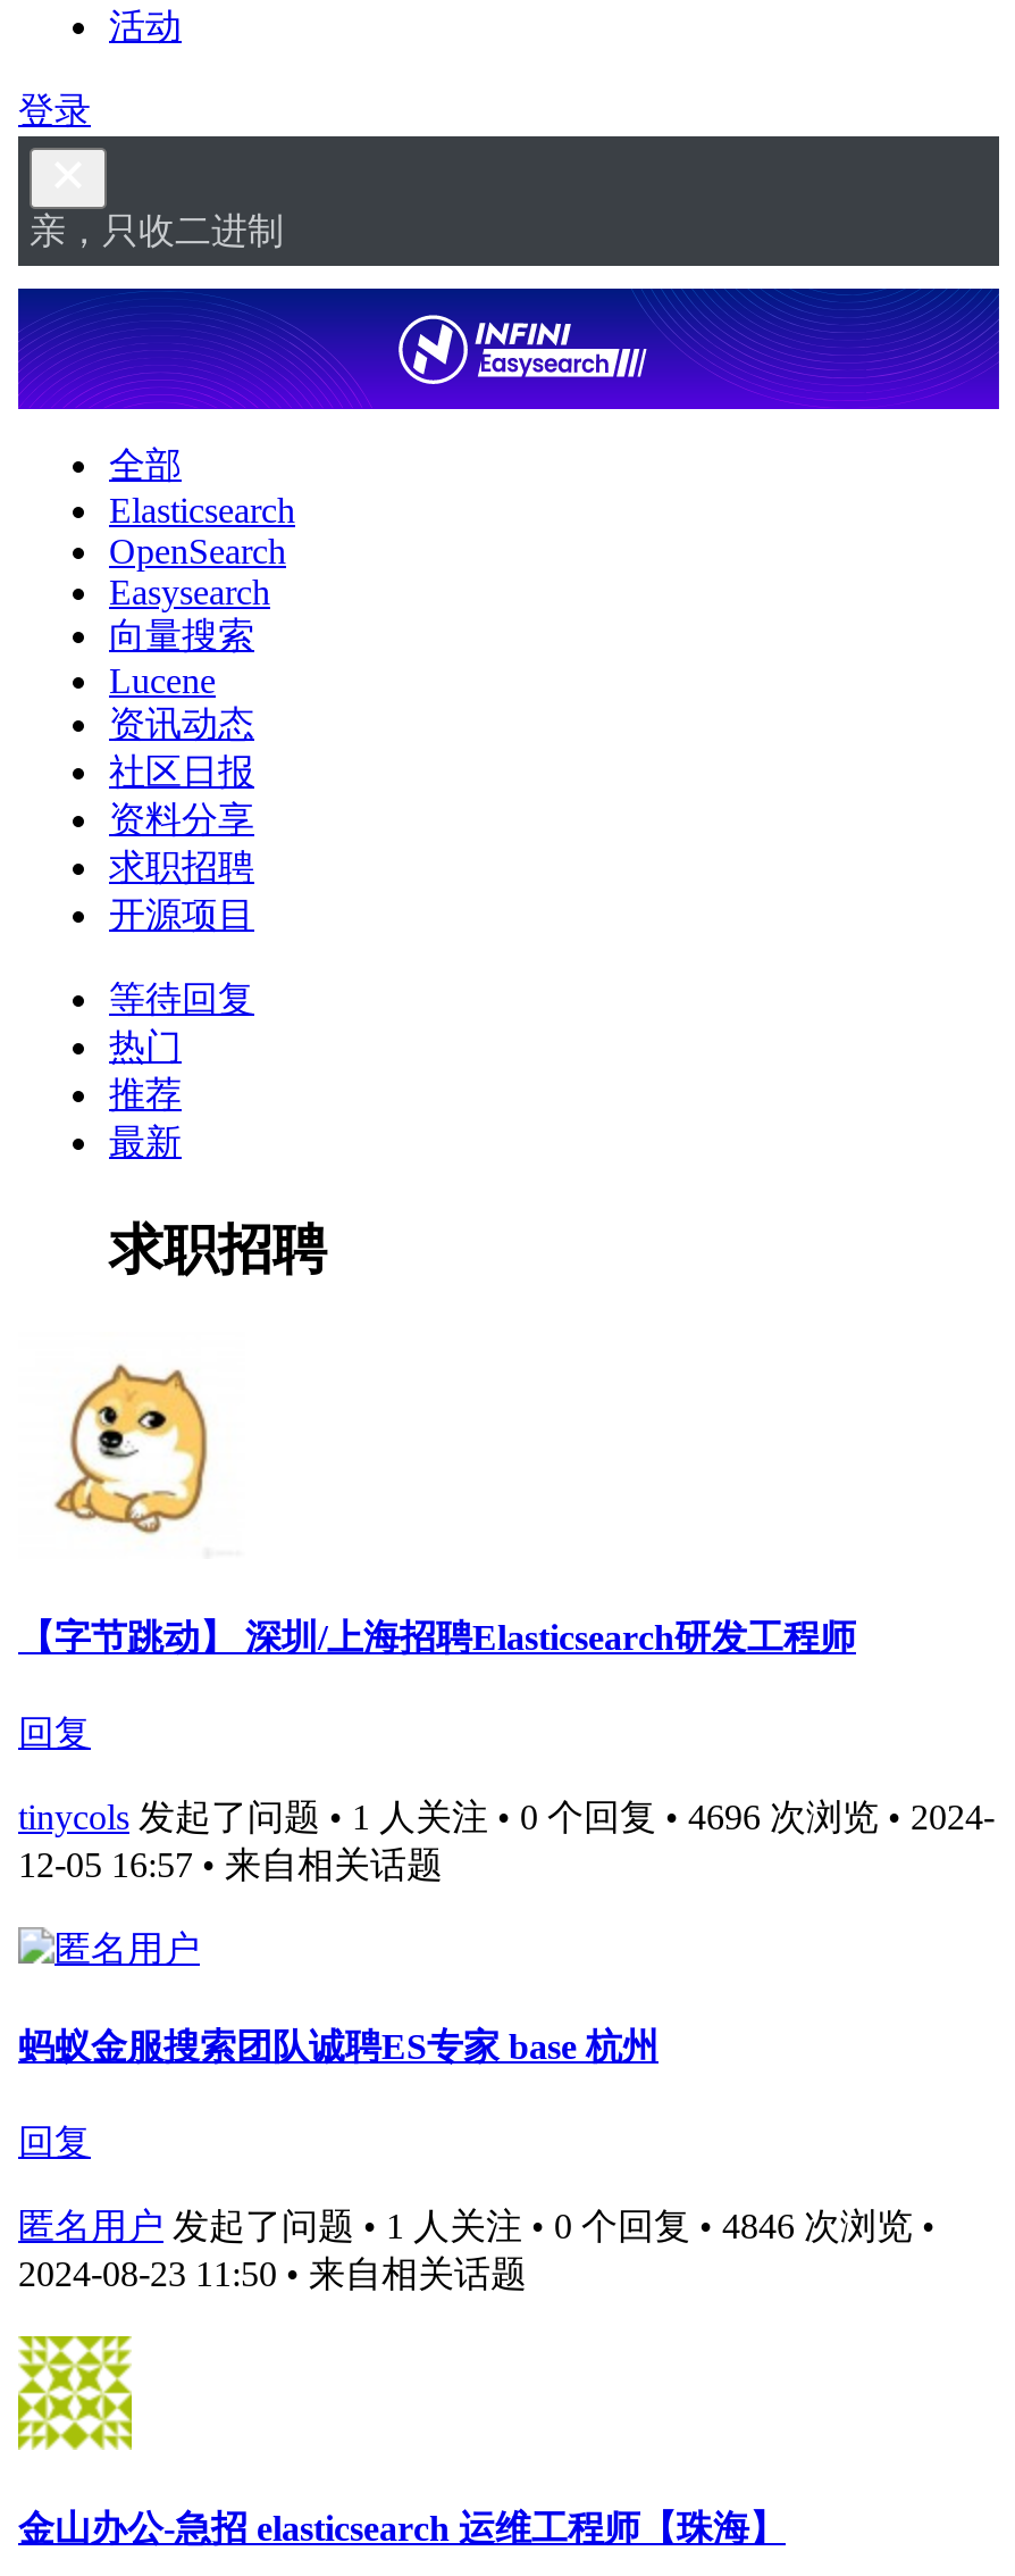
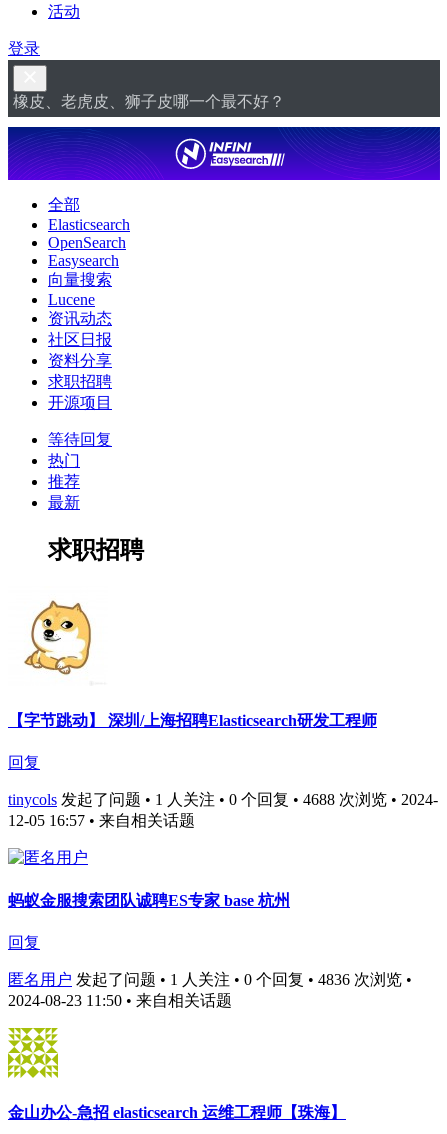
[30,211,284,250] 亲，只收二进制 -> [13,93,285,110] 橡皮、老虎皮、狮子皮哪一个最不好？
[18,1799,995,1837] tinycols 发起了问题 • 1 人关注 • 0 个回复 • 4696 次浏览 • 2024- -> [8,791,438,808] tinycols 发起了问题 • 1 人关注 • 0 个回复 • 4688 次浏览 • 2024-
[18,2206,936,2245] 匿名用户 发起了问题 • 1 人关注 • 0 个回复 • 4846 次浏览 • -> [8,971,412,988] 匿名用户 发起了问题 • 1 人关注 • 0 个回复 • 4836 次浏览 •

